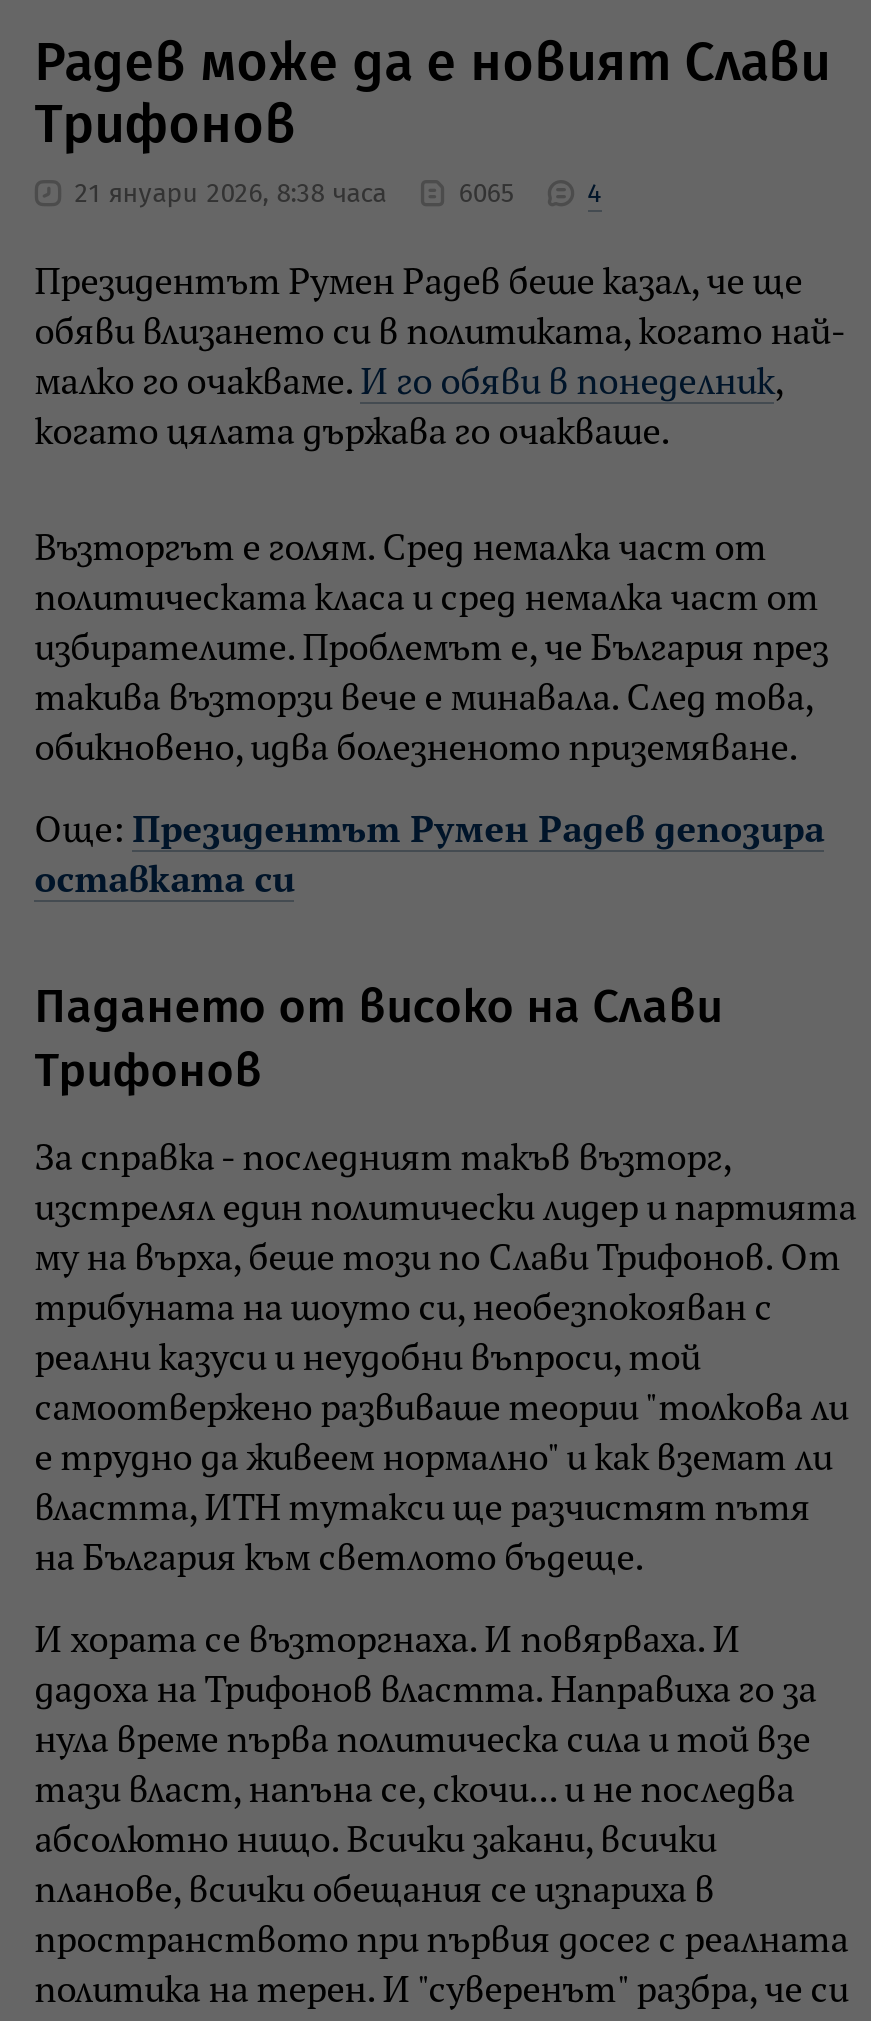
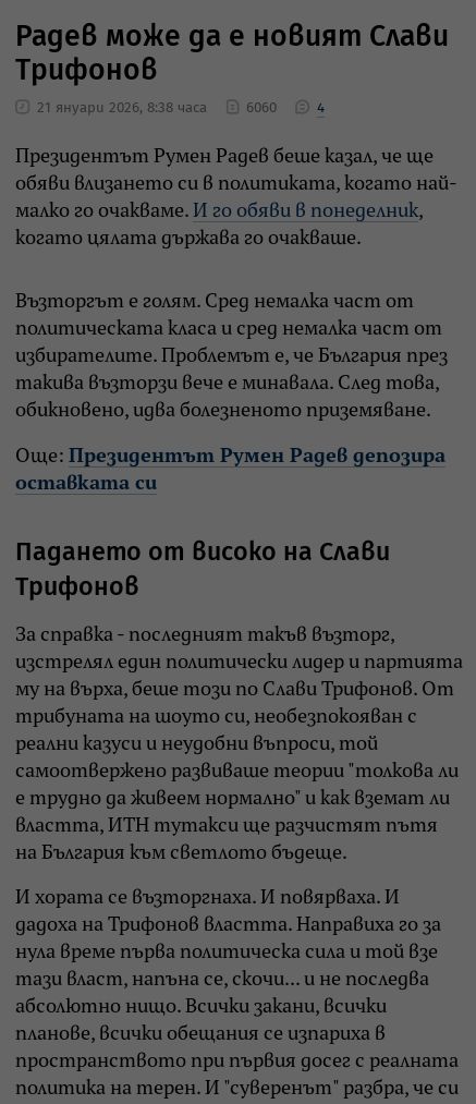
[459,178,515,210] 6065 -> [247,100,277,117] 6060

